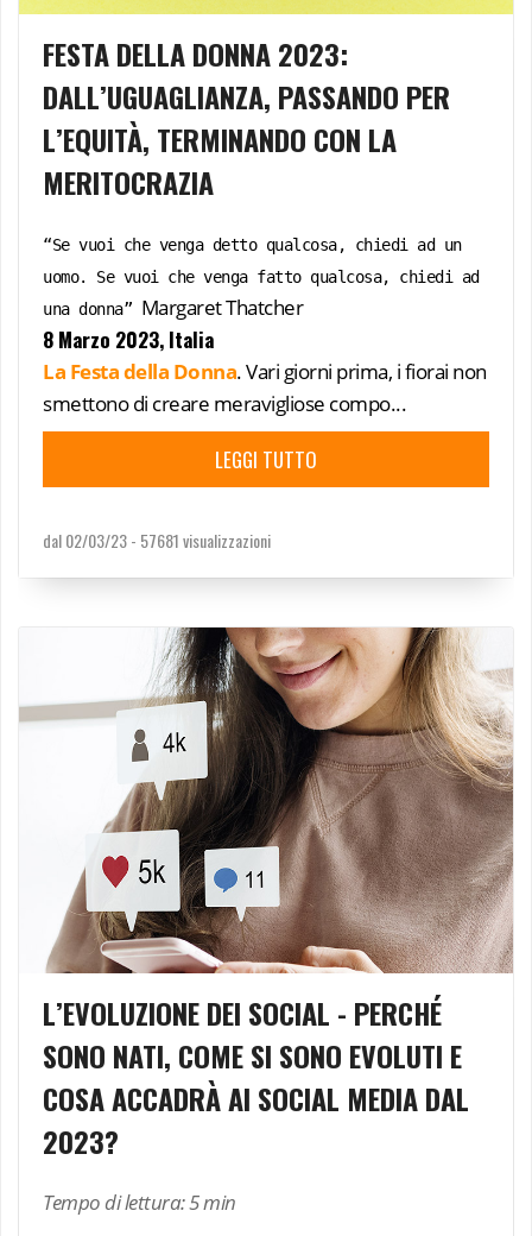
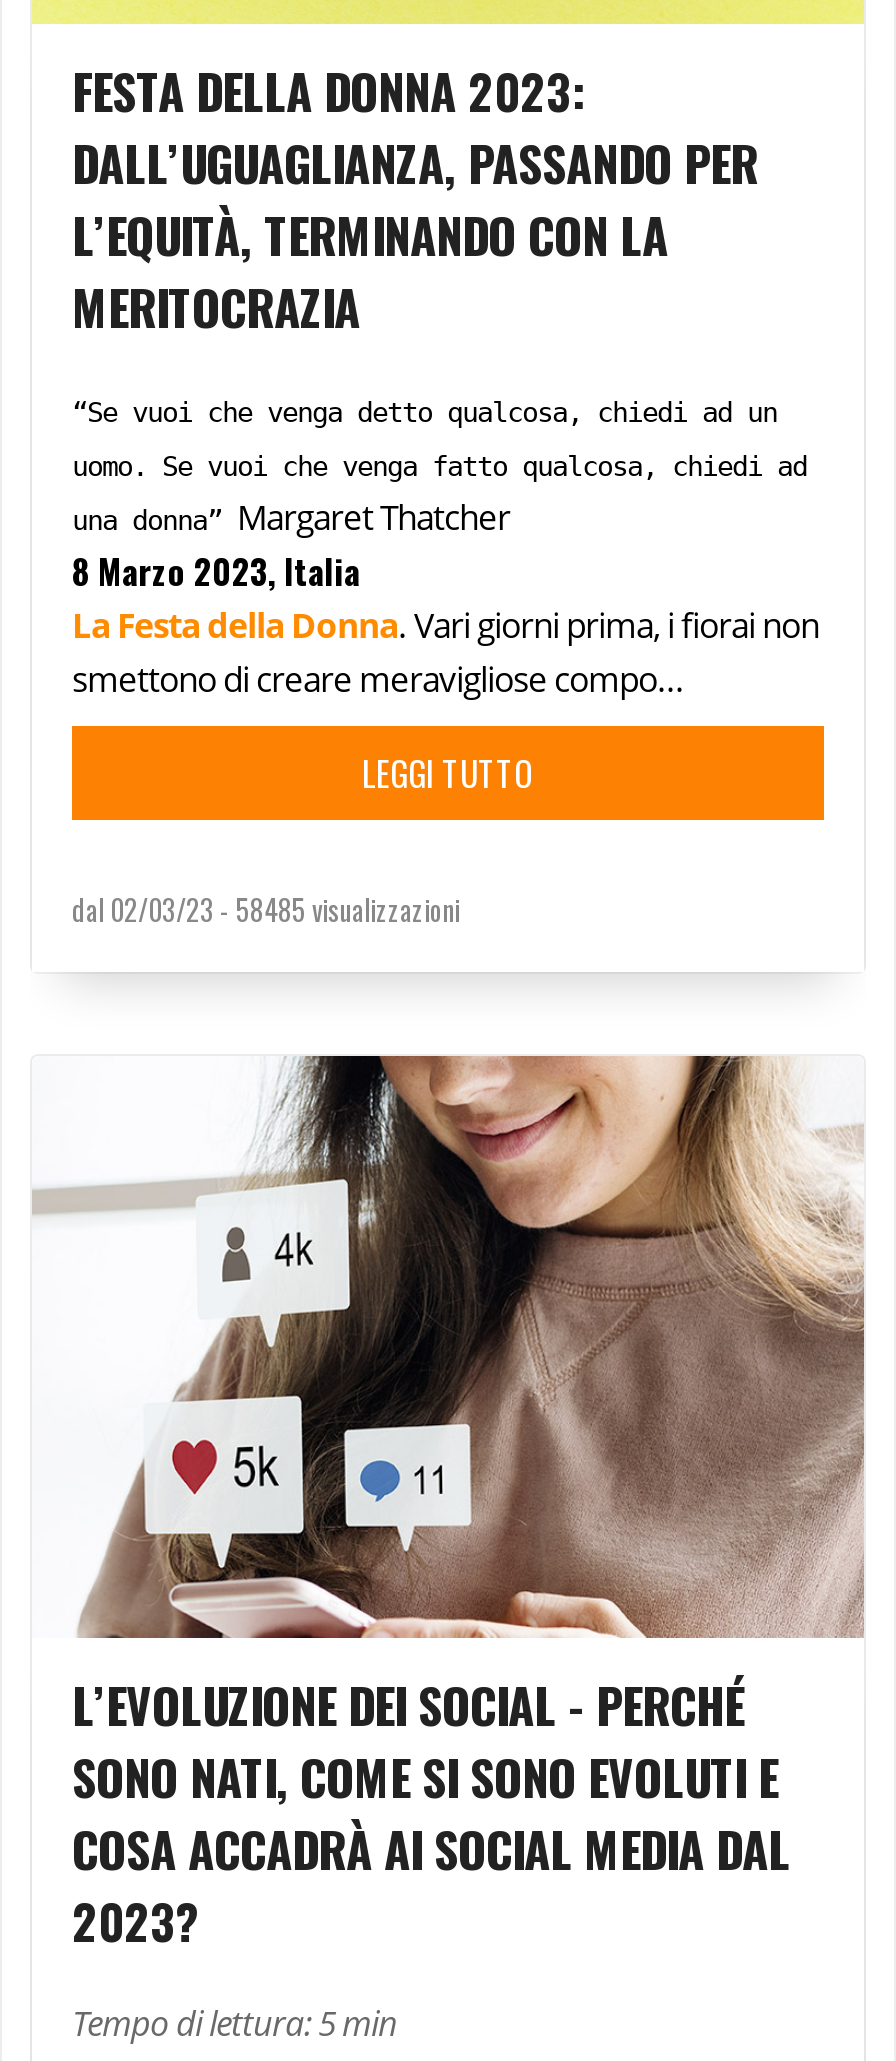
[43,528,271,553] dal 02/03/23 - 57681 visualizzazioni -> [72,888,460,930] dal 02/03/23 - 58485 visualizzazioni

